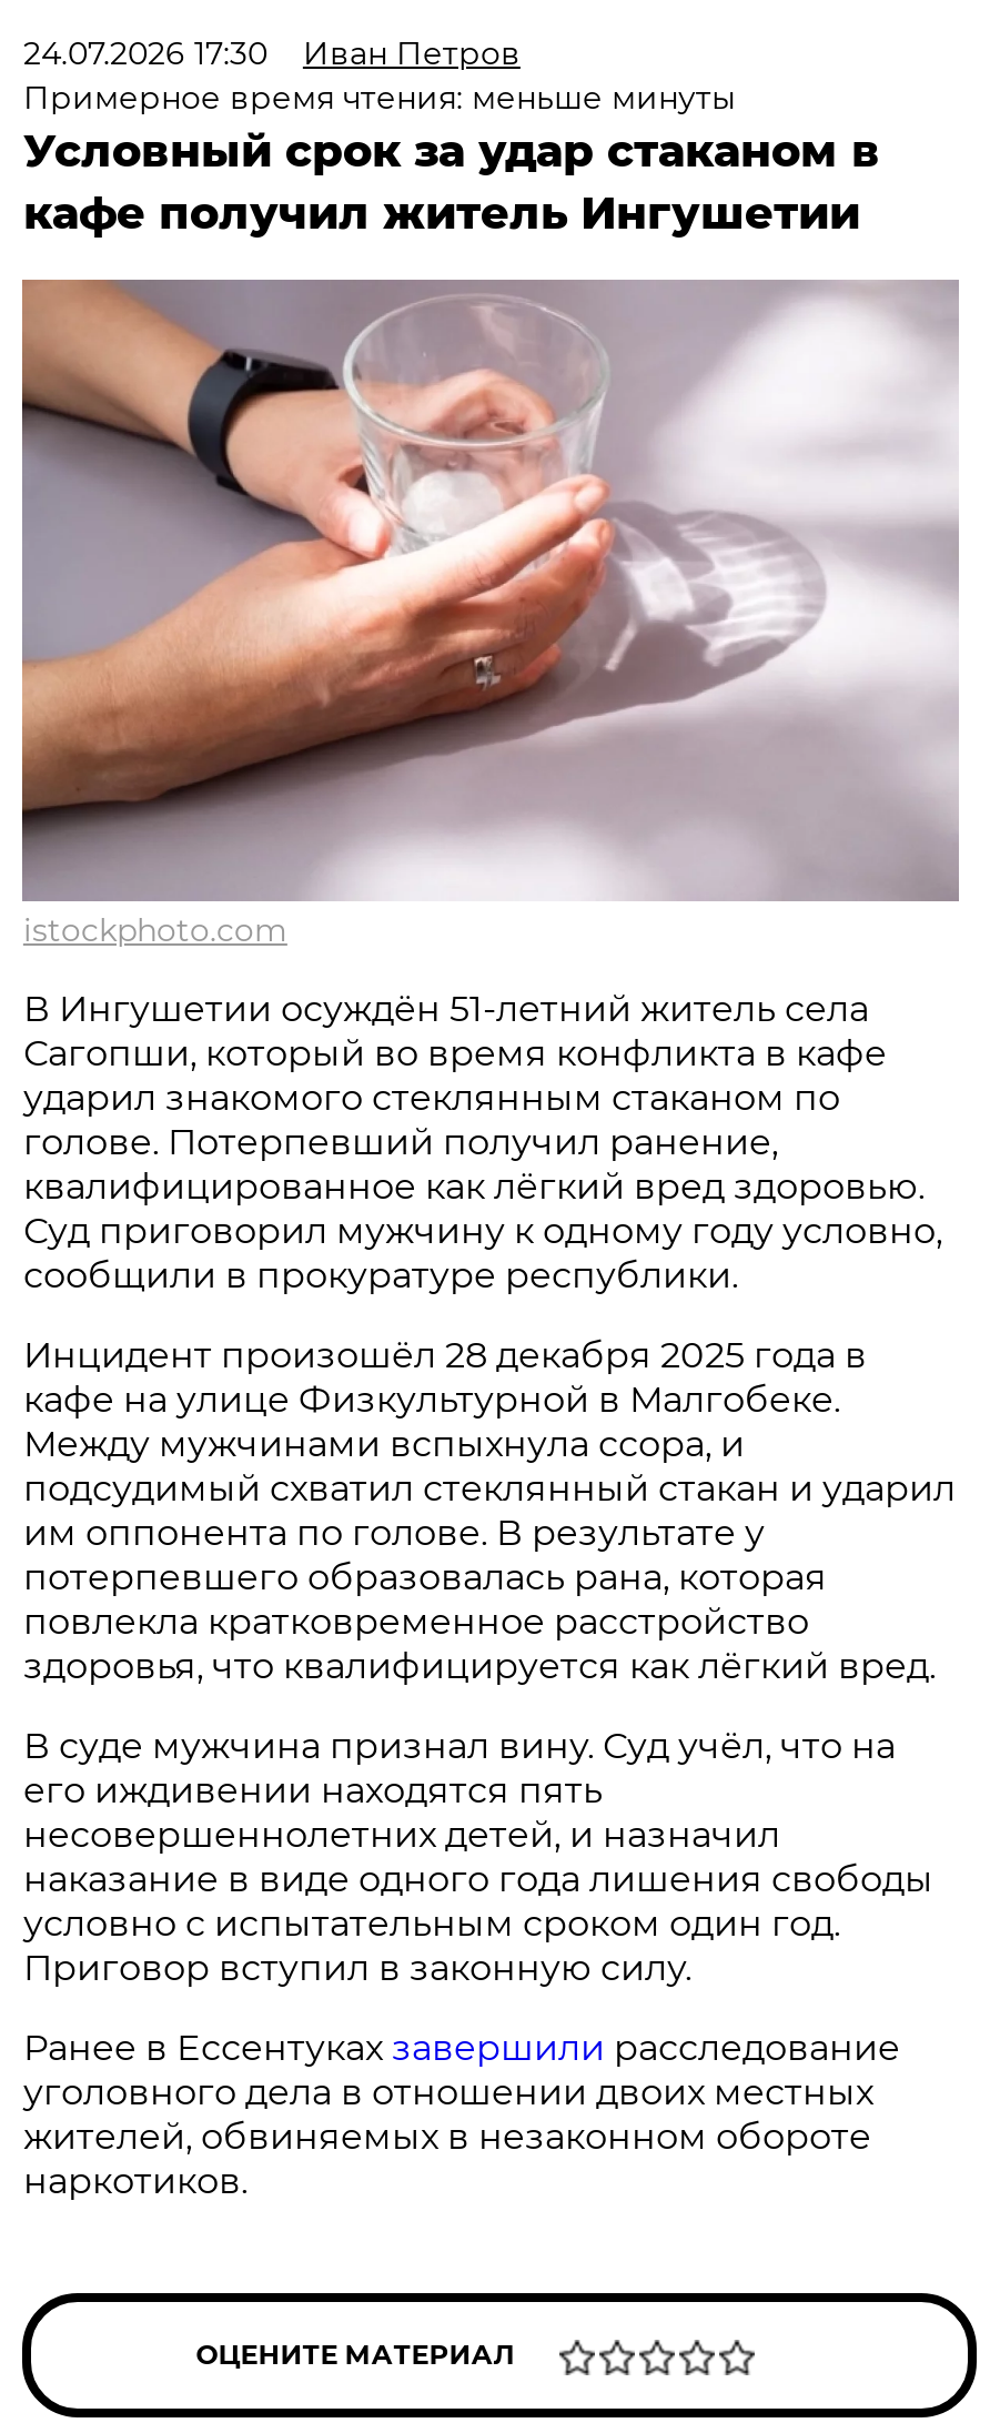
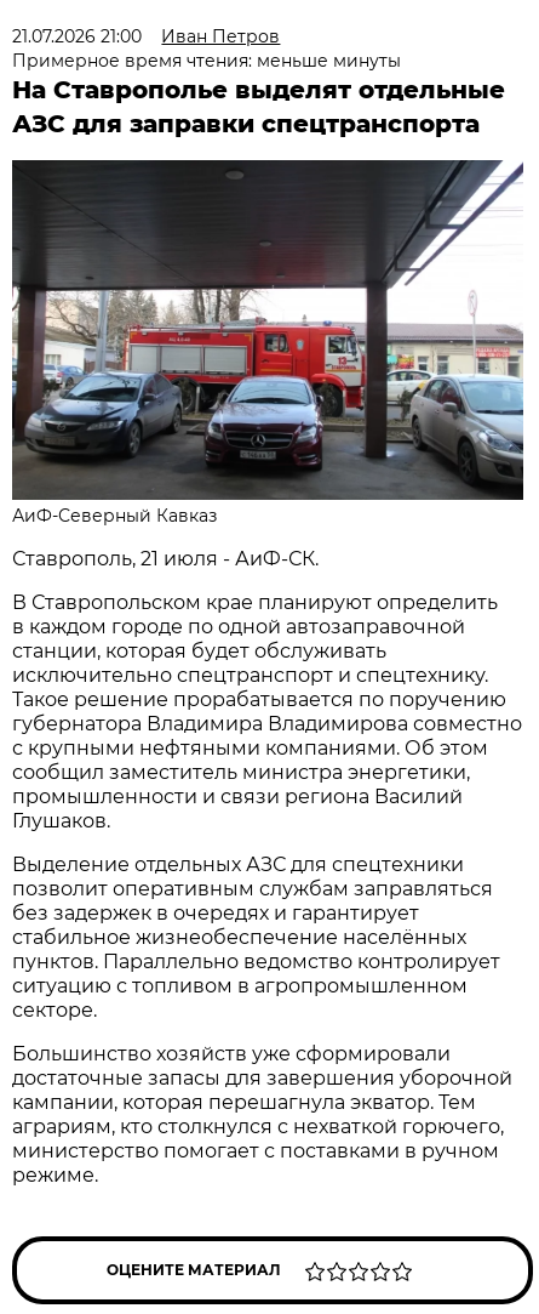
[23,33,520,73] 24.07.2026 17:30 Иван Петров -> [13,25,280,47] 21.07.2026 21:00 Иван Петров
[23,124,880,240] Условный срок за удар стаканом в | кафе получил житель Ингушетии -> [13,75,506,138] На Ставрополье выделят отдельные | АЗС для заправки спецтранспорта
[20,280,959,950] [image] | istockphoto.com -> [11,159,523,526] [image] | АиФ-Северный Кавказ
[23,988,942,1296] В Ингушетии осуждён 51-летний житель села | Сагопши, который во время конфликта в кафе | ударил знакомого стеклянным стаканом по | голове. Потерпевший получил ранение, | квалифицированное как лёгкий вред здоровью. | Суд приговорил мужчину к одному году условно, | сообщили в прокуратуре республики. -> [13,547,319,570] Ставрополь, 21 июля - АиФ-СК.
[23,1334,955,1687] Инцидент произошёл 28 декабря 2025 года в | кафе на улице Физкультурной в Малгобеке. | Между мужчинами вспыхнула ссора, и | подсудимый схватил стеклянный стакан и ударил | им оппонента по голове. В результате у | потерпевшего образовалась рана, которая | повлекла кратковременное расстройство | здоровья, что квалифицируется как лёгкий вред. -> [13,591,523,832] В Ставропольском крае планируют определить | в каждом городе по одной автозаправочной | станции, которая будет обслуживать | исключительно спецтранспорт и спецтехнику. | Такое решение прорабатывается по поручению | губернатора Владимира Владимирова совместно | с крупными нефтяными компаниями. Об этом | сообщил заместитель министра энергетики, | промышленности и связи региона Василий | Глушаков.
[23,1725,933,1989] В суде мужчина признал вину. Суд учёл, что на | его иждивении находятся пять | несовершеннолетних детей, и назначил | наказание в виде одного года лишения свободы | условно с испытательным сроком один год. | Приговор вступил в законную силу. -> [13,853,501,1021] Выделение отдельных АЗС для спецтехники | позволит оперативным службам заправляться | без задержек в очередях и гарантирует | стабильное жизнеобеспечение населённых | пунктов. Параллельно ведомство контролирует | ситуацию с топливом в агропромышленном | секторе.
[23,2027,900,2202] Ранее в Ессентуках завершили расследование | уголовного дела в отношении двоих местных | жителей, обвиняемых в незаконном обороте | наркотиков. -> [13,1042,513,1186] Большинство хозяйств уже сформировали | достаточные запасы для завершения уборочной | кампании, которая перешагнула экватор. Тем | аграриям, кто столкнулся с нехваткой горючего, | министерство помогает с поставками в ручном | режиме.

